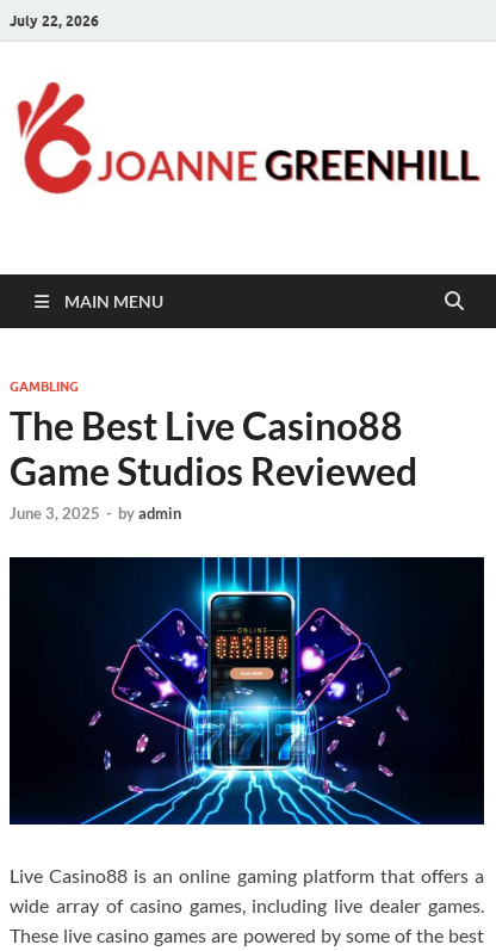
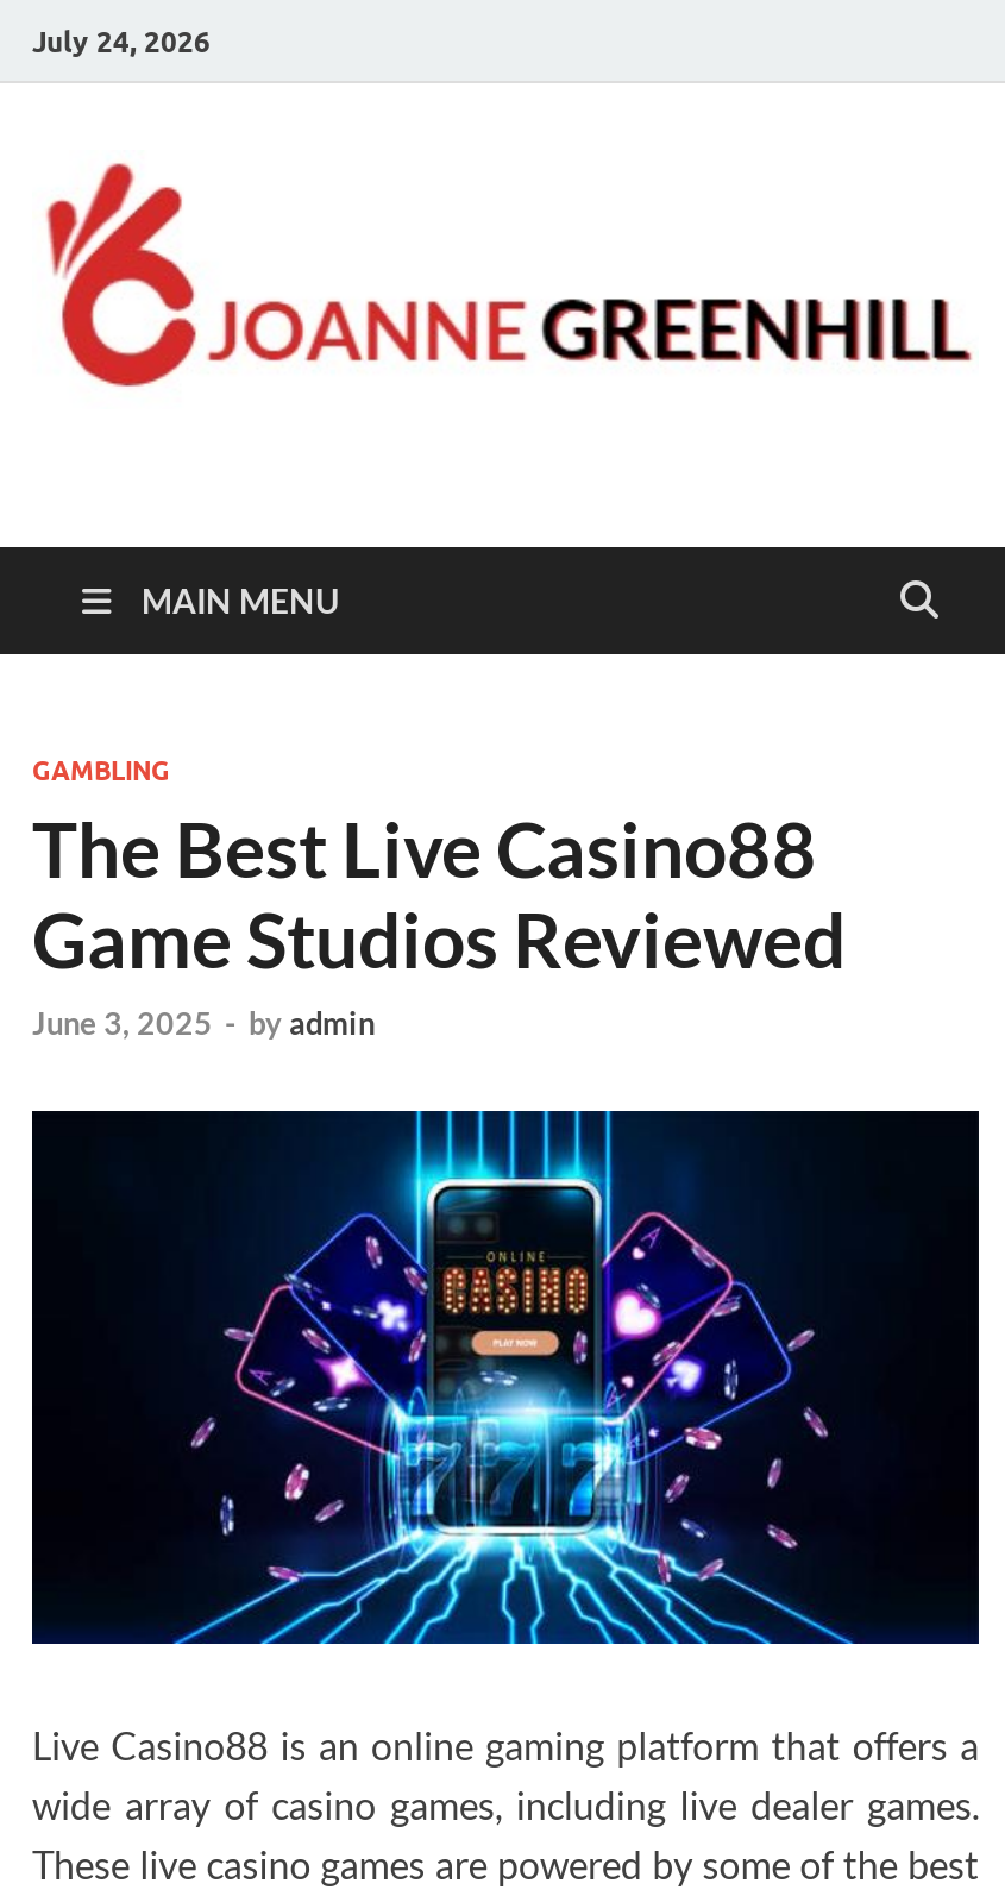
[10,11,99,29] July 22, 2026 -> [32,23,211,58] July 24, 2026

